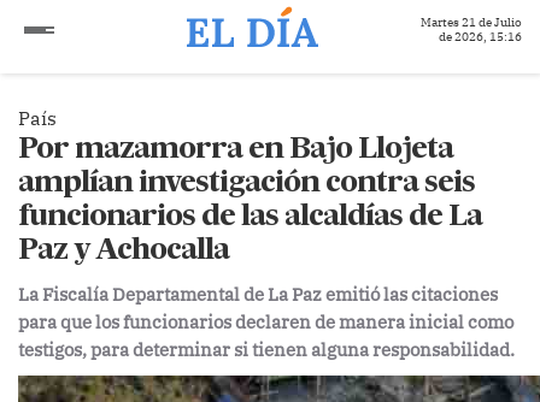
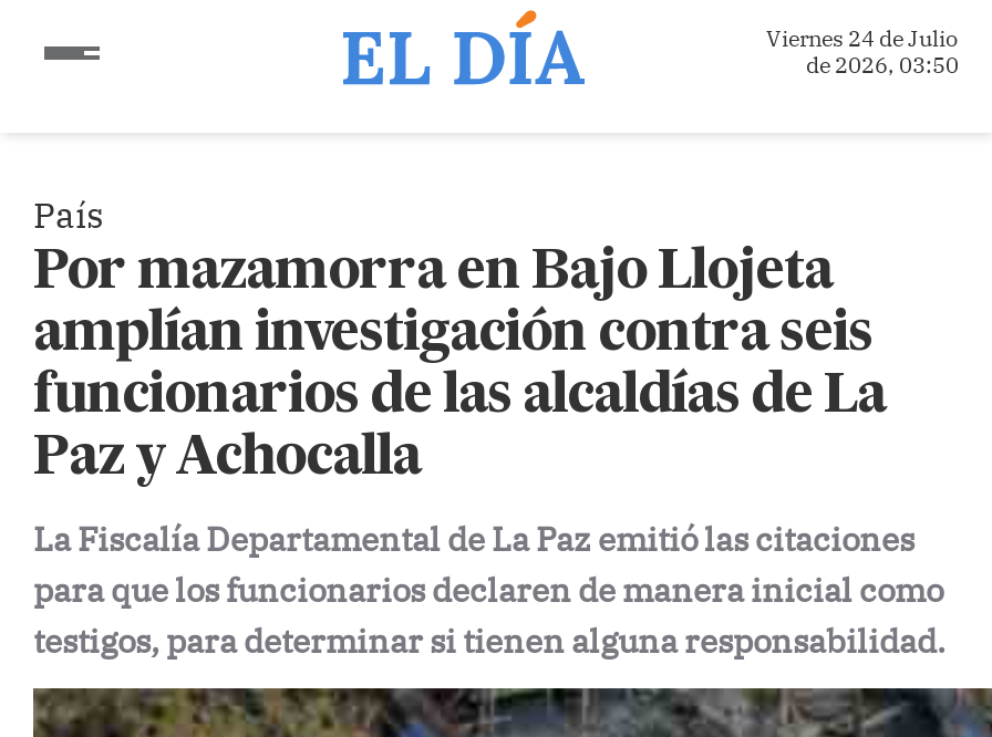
[421,14,522,30] Martes 21 de Julio -> [766,24,959,53] Viernes 24 de Julio
[439,29,522,45] de 2026, 15:16 -> [806,51,959,80] de 2026, 03:50

